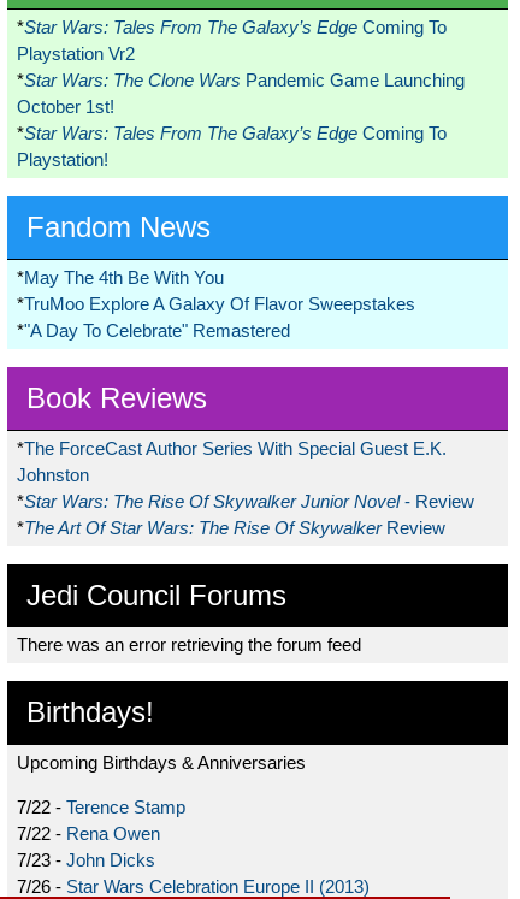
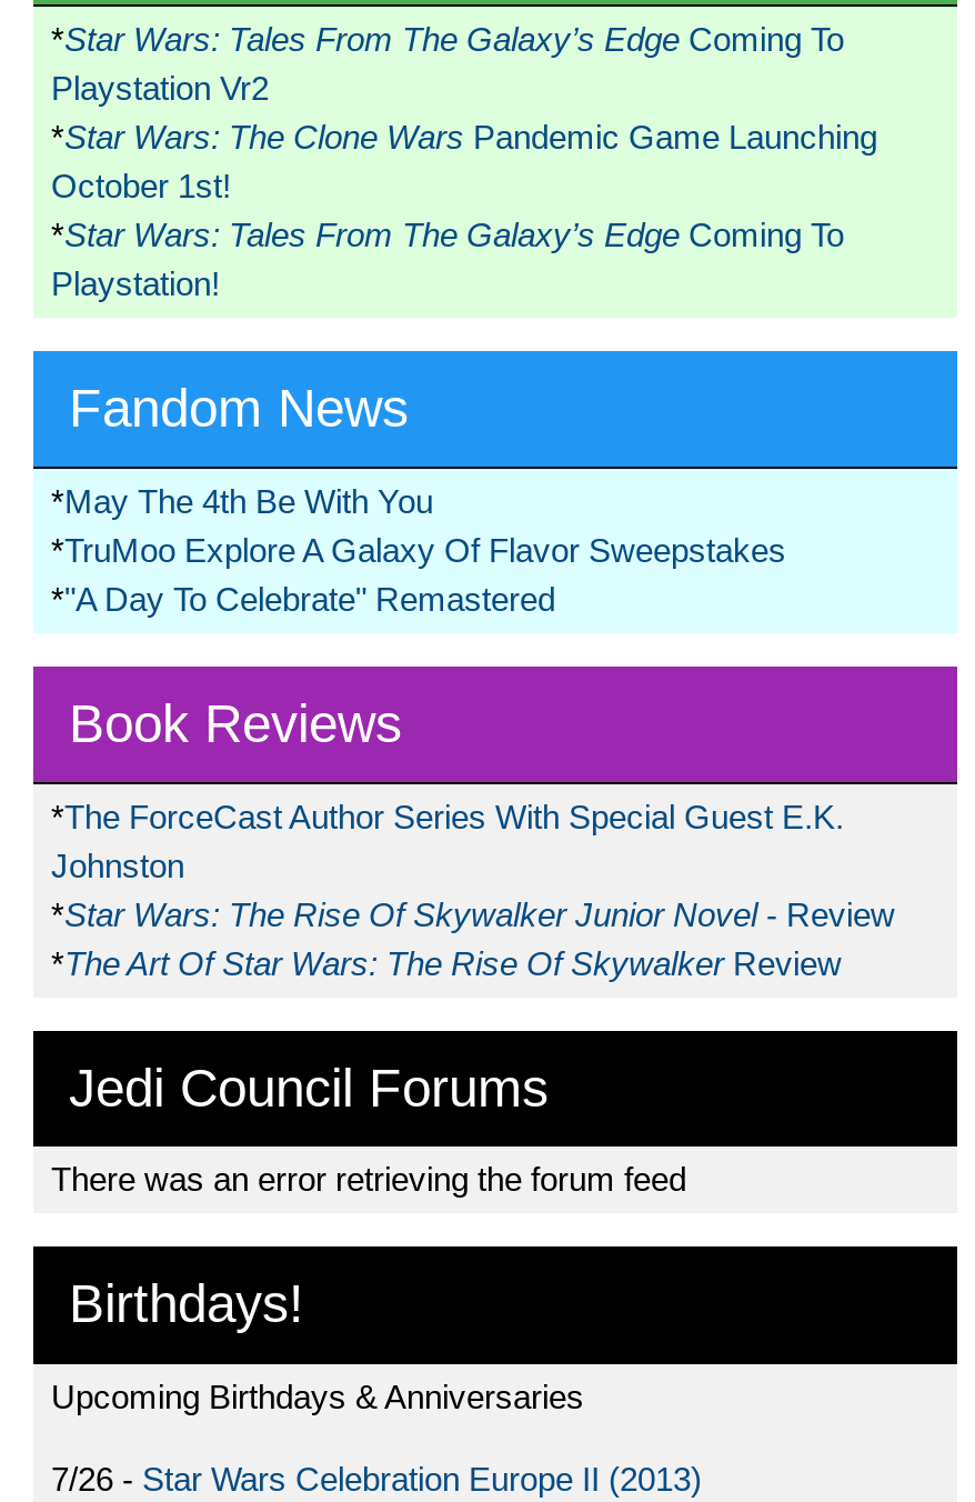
[17,796,185,870] 7/22 - Terence Stamp | 7/22 - Rena Owen | 7/23 - John Dicks -> none

